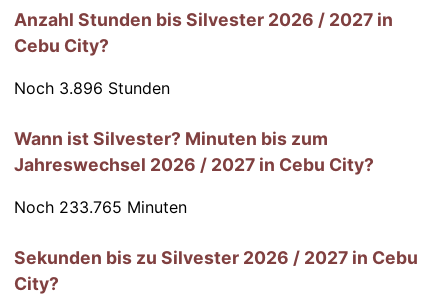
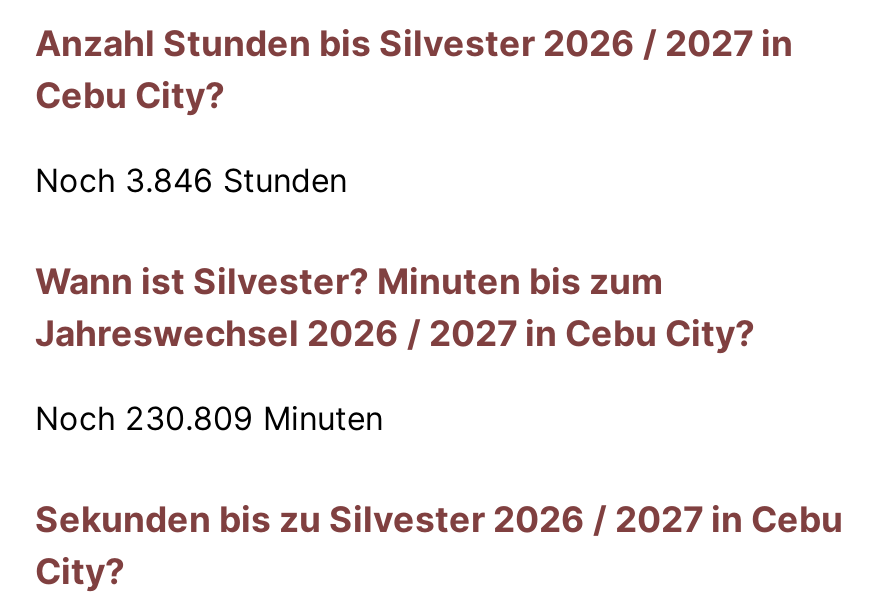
[14,78,170,98] Noch 3.896 Stunden -> [35,160,347,200] Noch 3.846 Stunden
[14,197,187,217] Noch 233.765 Minuten -> [35,398,383,438] Noch 230.809 Minuten

